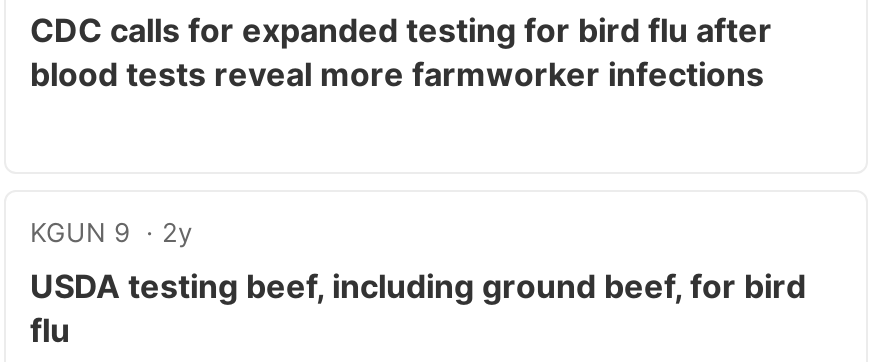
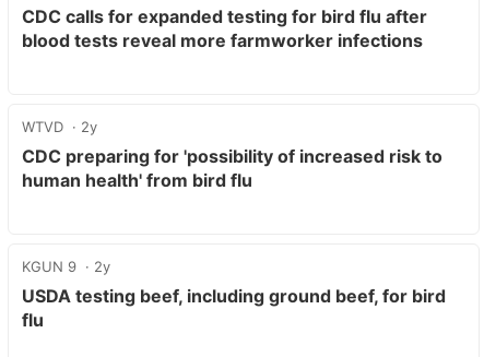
none -> [22,118,442,191] WTVD | 2y | CDC preparing for 'possibility of increased risk to | human health' from bird flu

